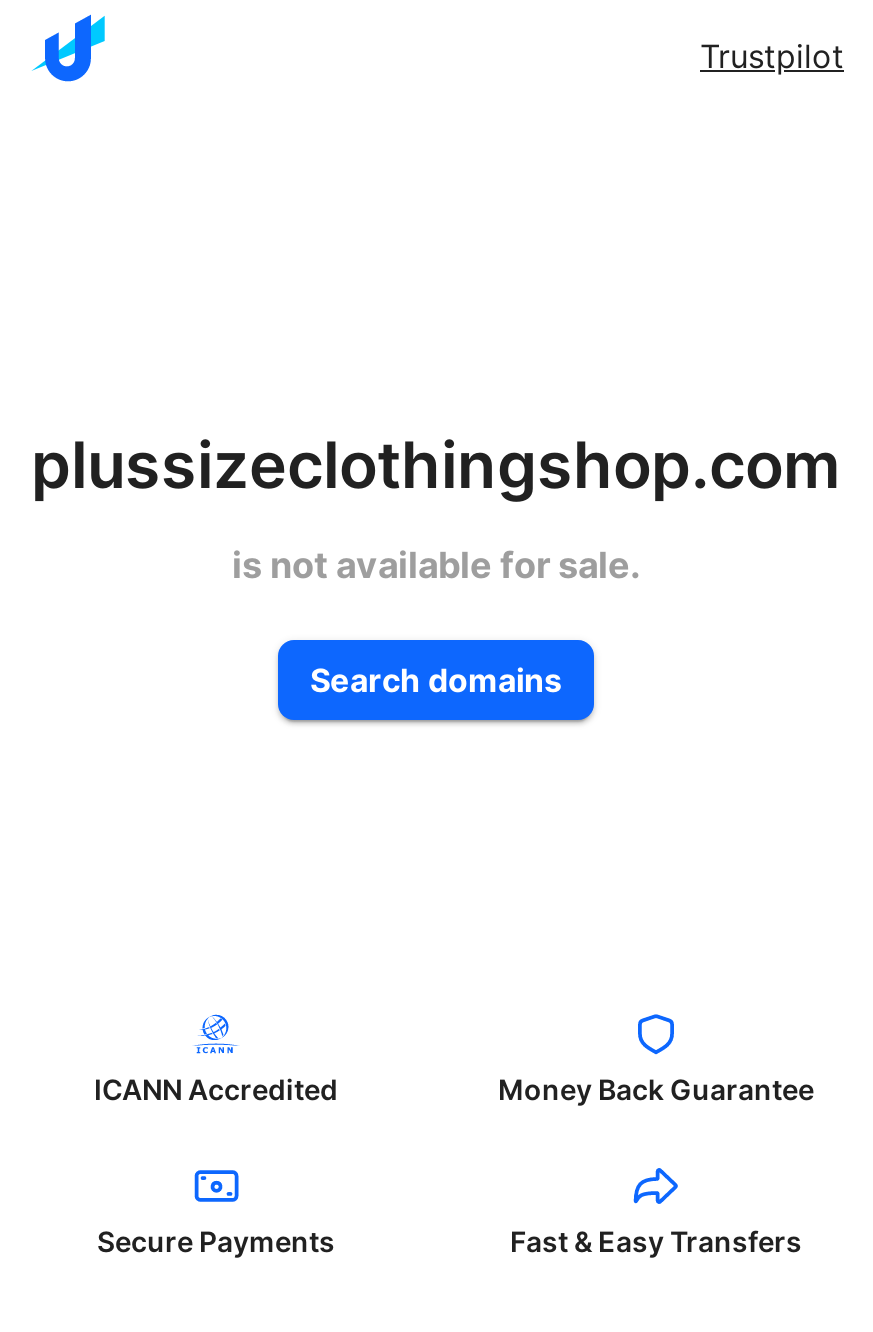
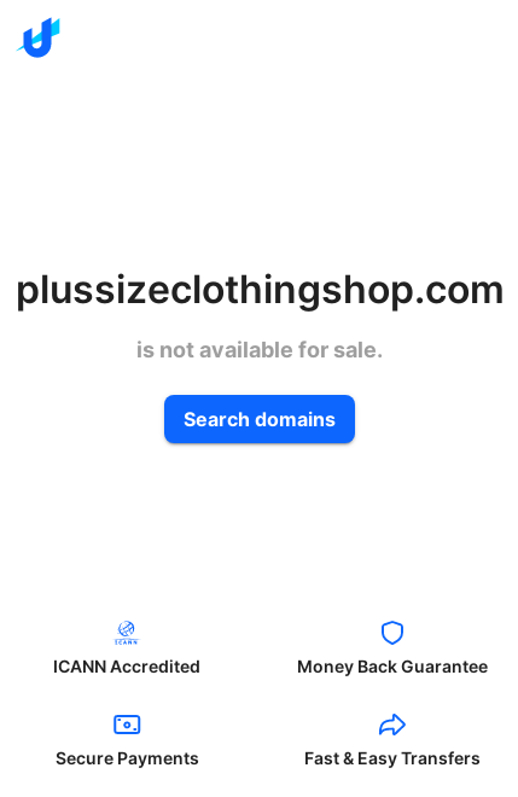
[700,36,844,76] Trustpilot -> none

